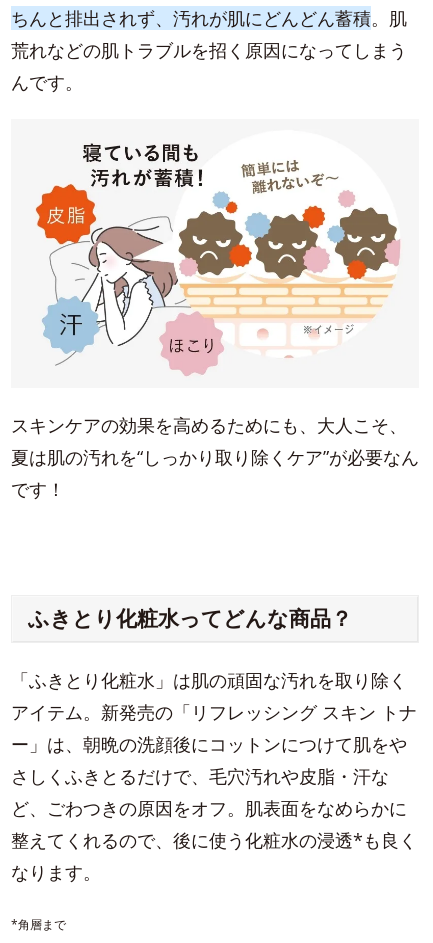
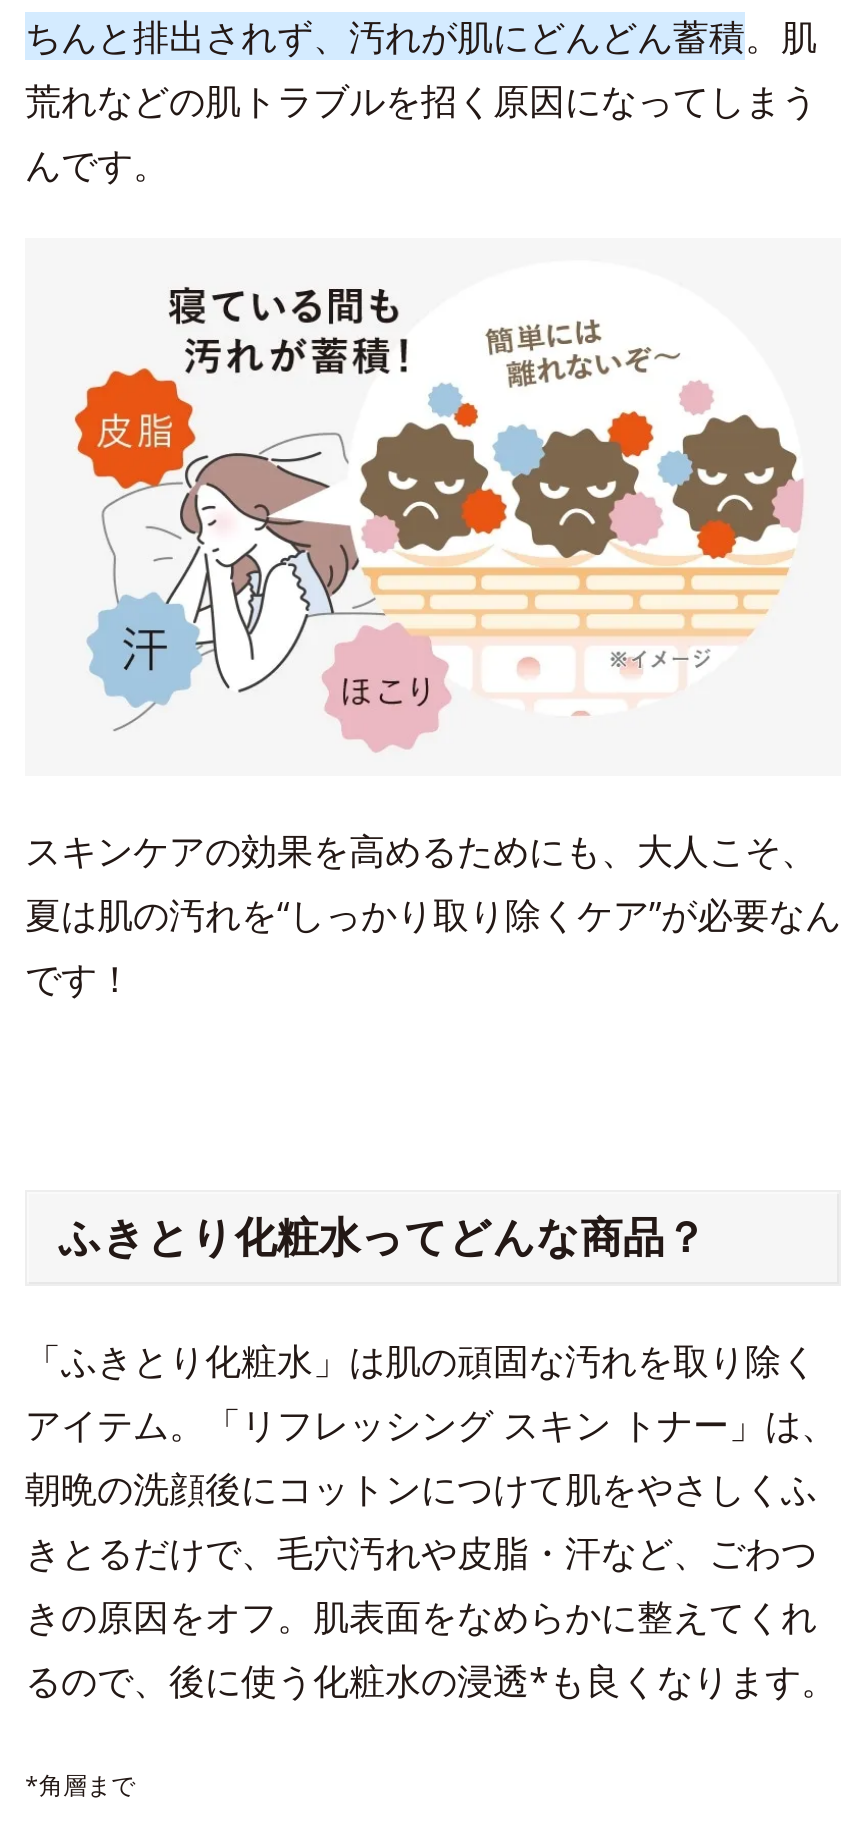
[11,700,417,884] アイテム。新発売の「リフレッシング スキン トナ | ー」は、朝晩の洗顔後にコットンにつけて肌をや | さしくふきとるだけで、毛穴汚れや皮脂・汗な | ど、ごわつきの原因をオフ。肌表面をなめらかに | 整えてくれるので、後に使う化粧水の浸透*も良く | なります。 -> [25,1400,837,1704] アイテム。「リフレッシング スキン トナー」は、 | 朝晩の洗顔後にコットンにつけて肌をやさしくふ | きとるだけで、毛穴汚れや皮脂・汗など、ごわつ | きの原因をオフ。肌表面をなめらかに整えてくれ | るので、後に使う化粧水の浸透*も良くなります。

